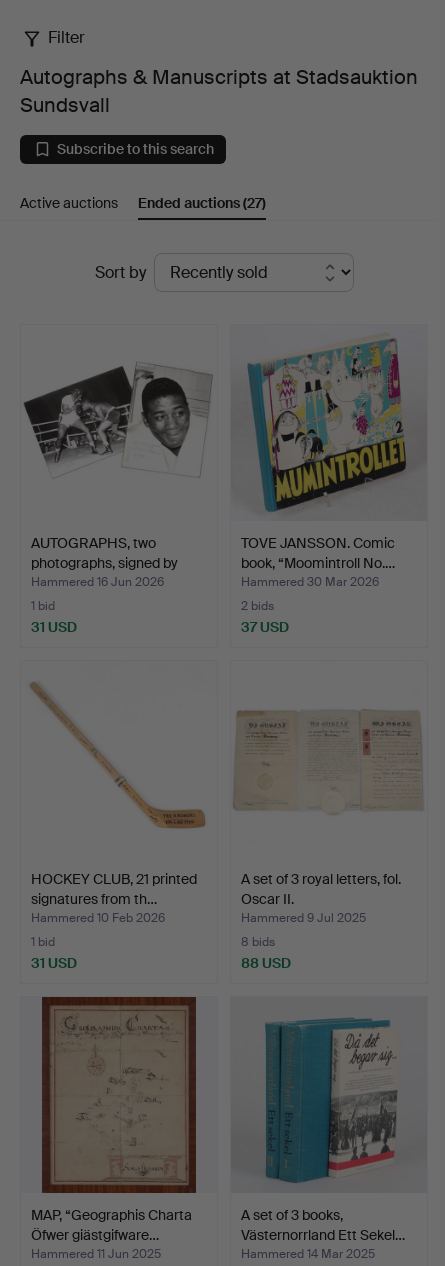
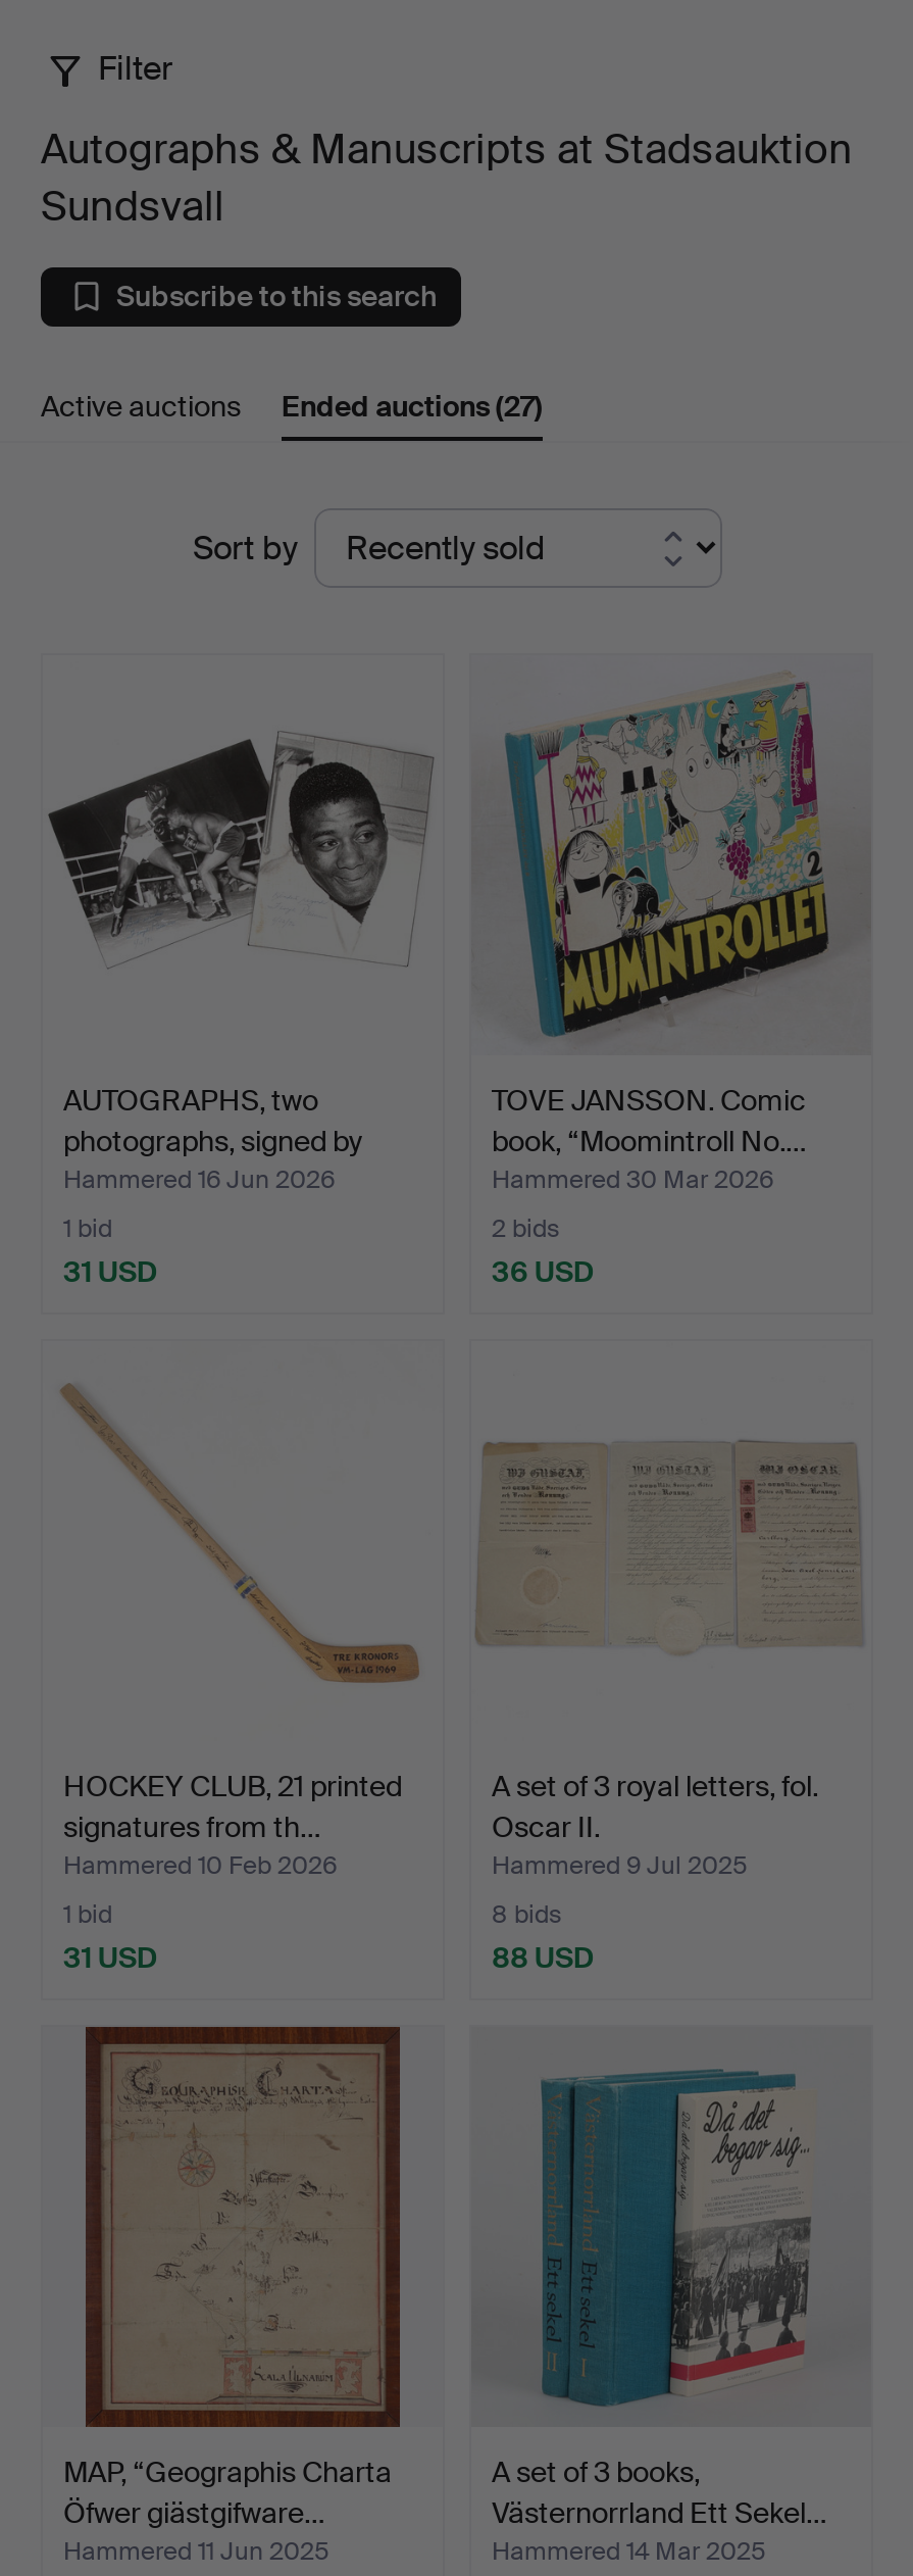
[241,618,289,636] 37 USD -> [492,1253,594,1289] 36 USD

